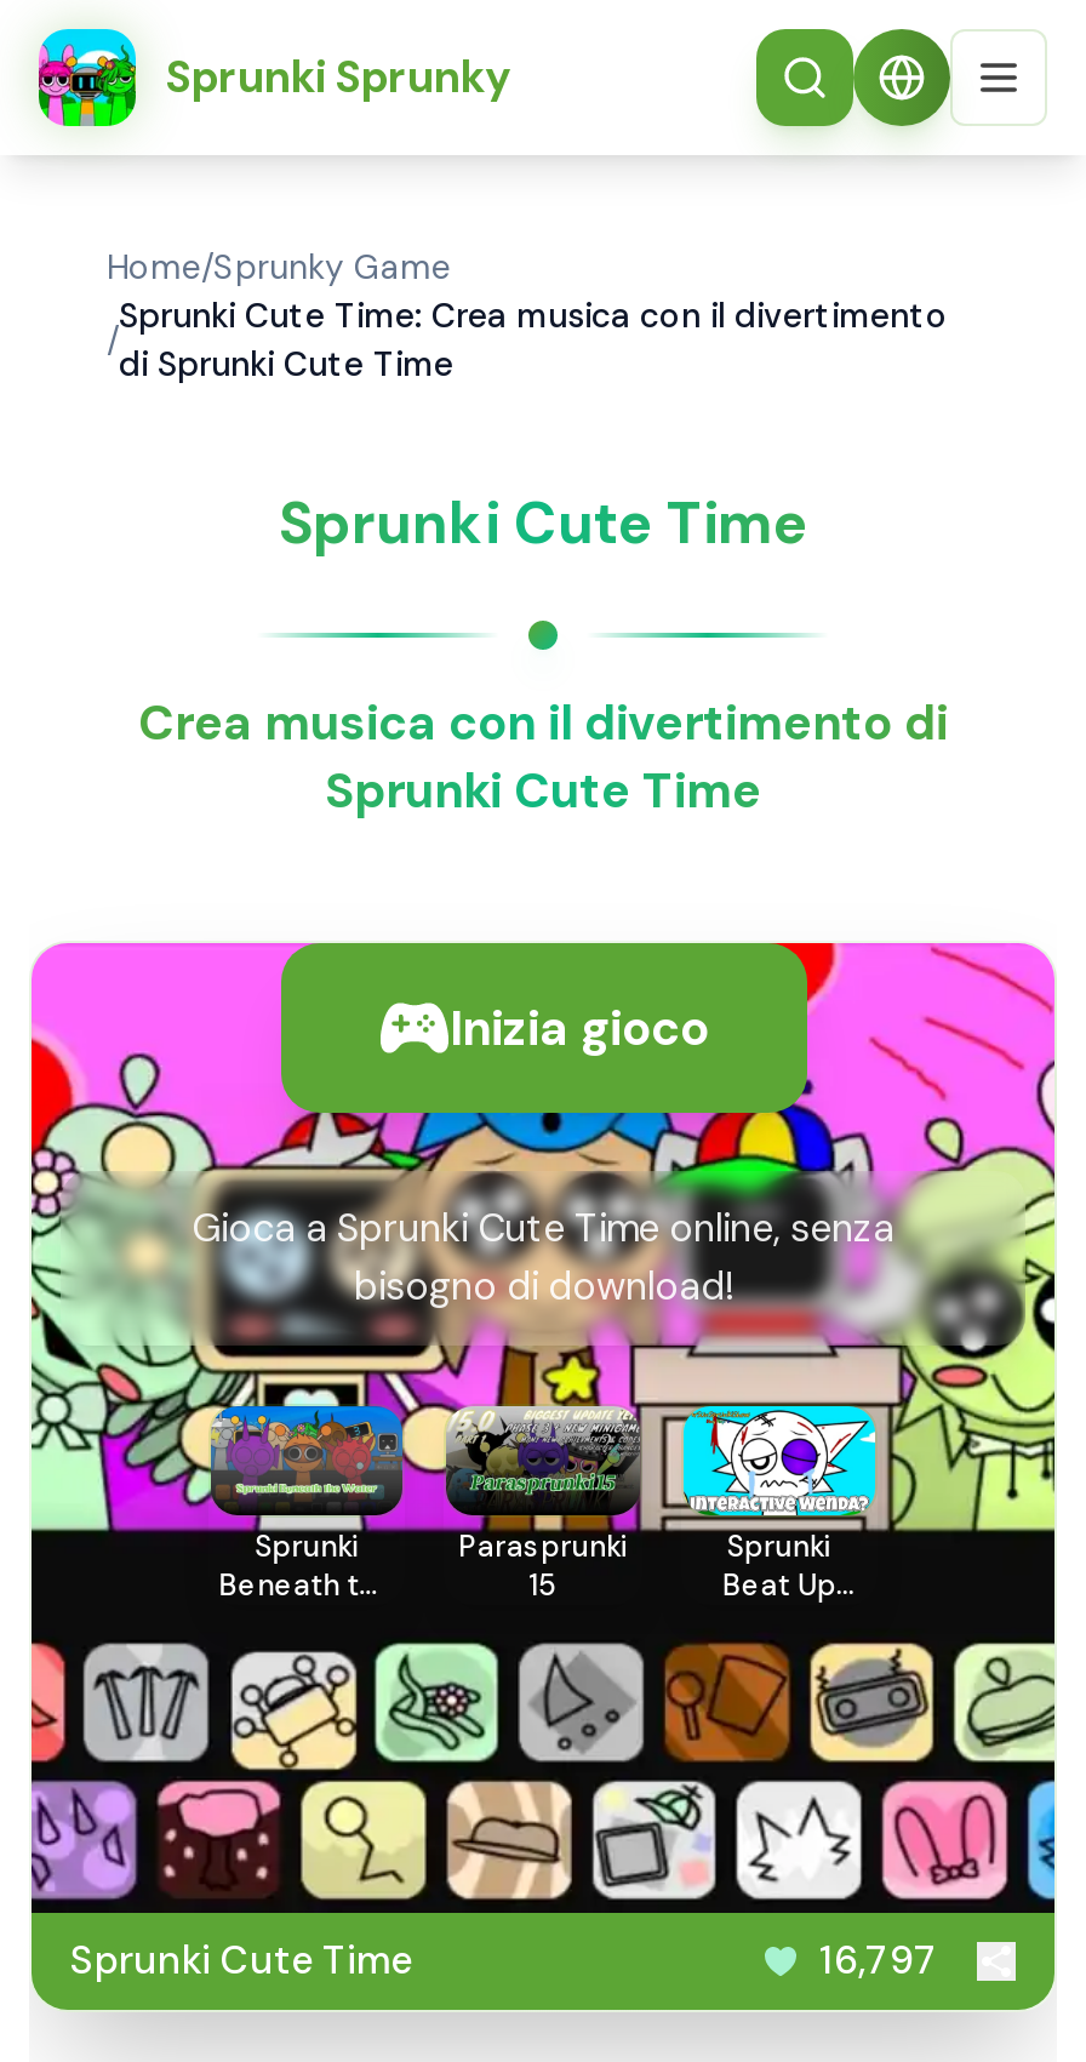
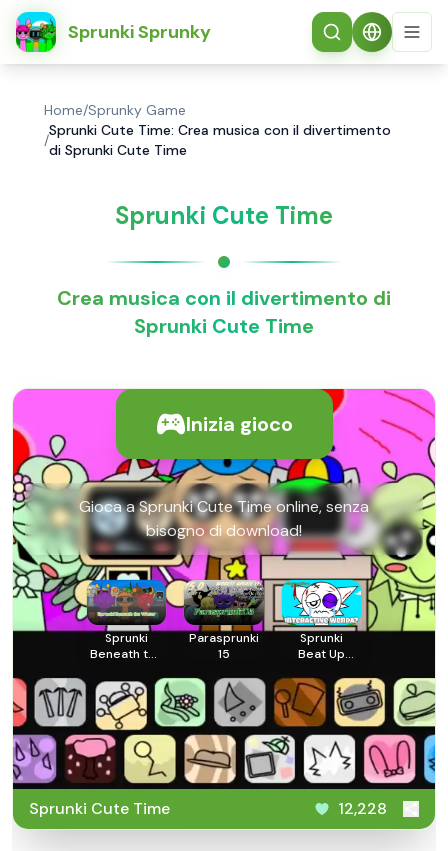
[819,1935,938,1986] 16,797 -> [338,798,387,819] 12,228

